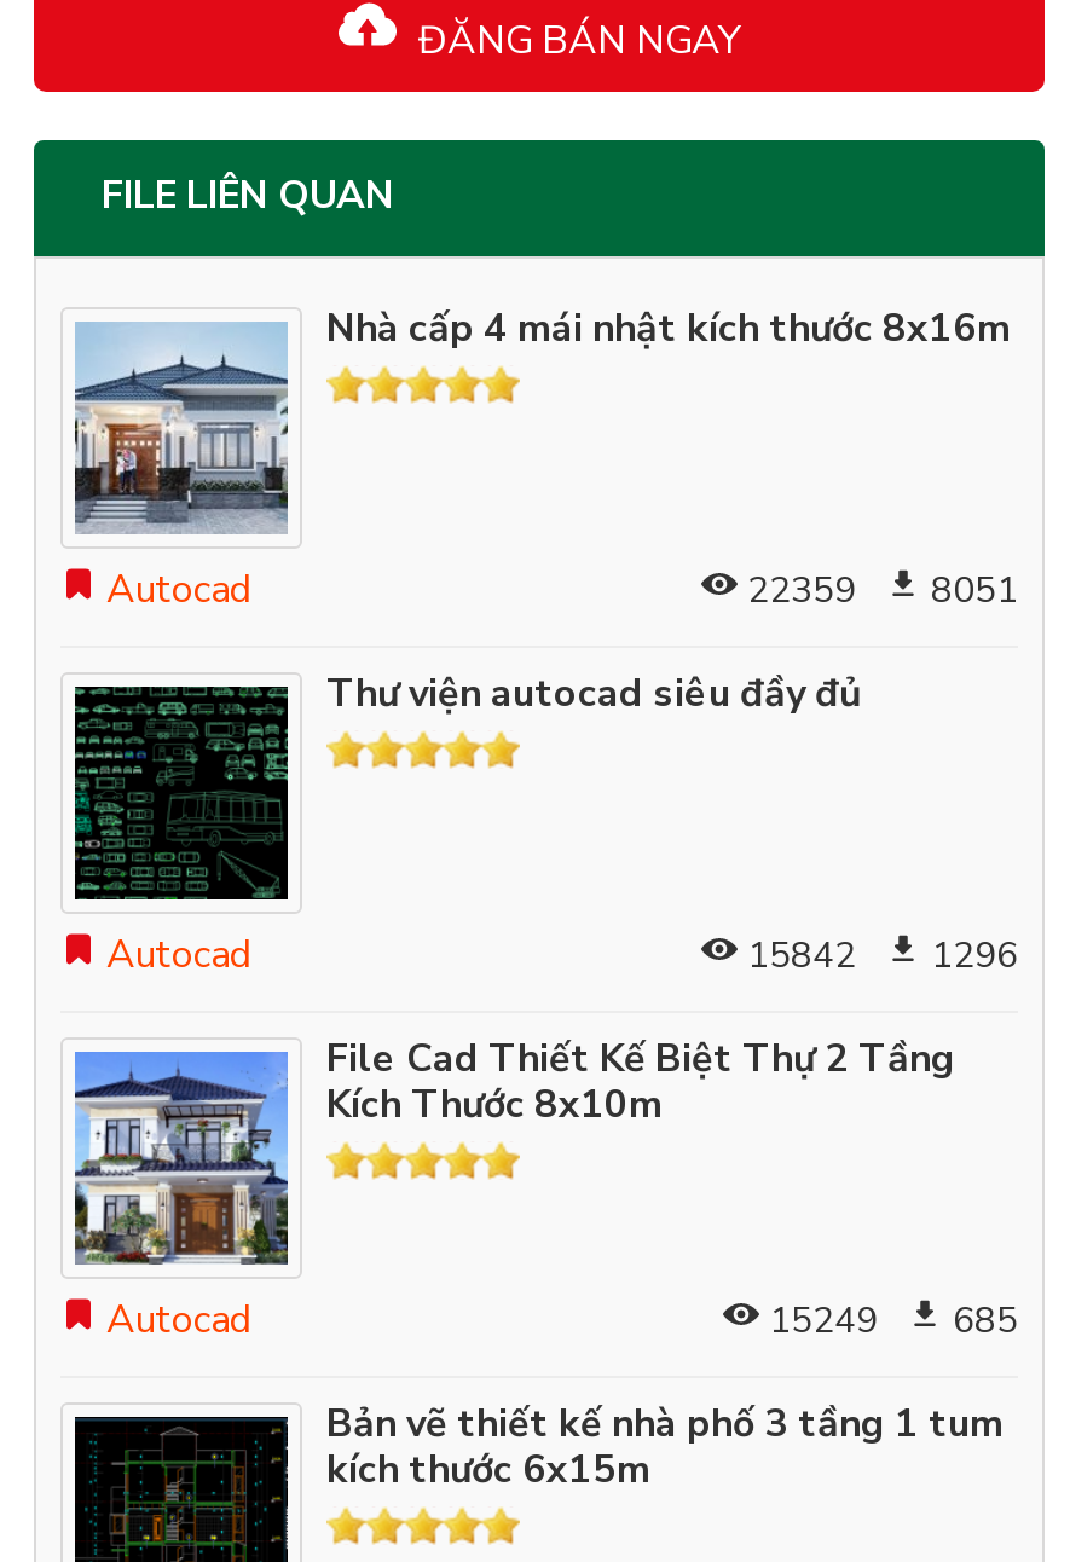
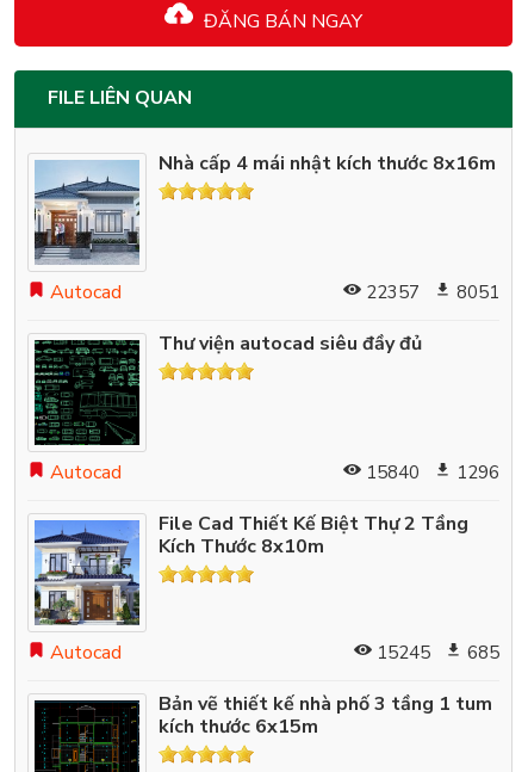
[738,567,1018,615] 22359 8051 -> [361,281,499,305] 22357 8051
[738,932,1018,980] 15842 1296 -> [361,461,499,485] 15840 1296
[759,1297,1018,1345] 15249 685 -> [372,641,499,665] 15245 685

